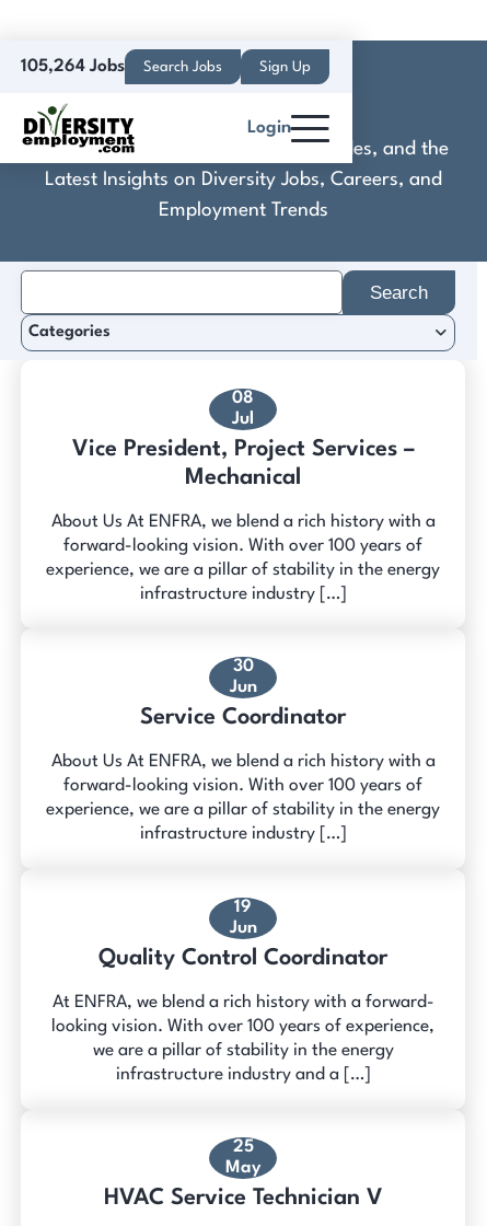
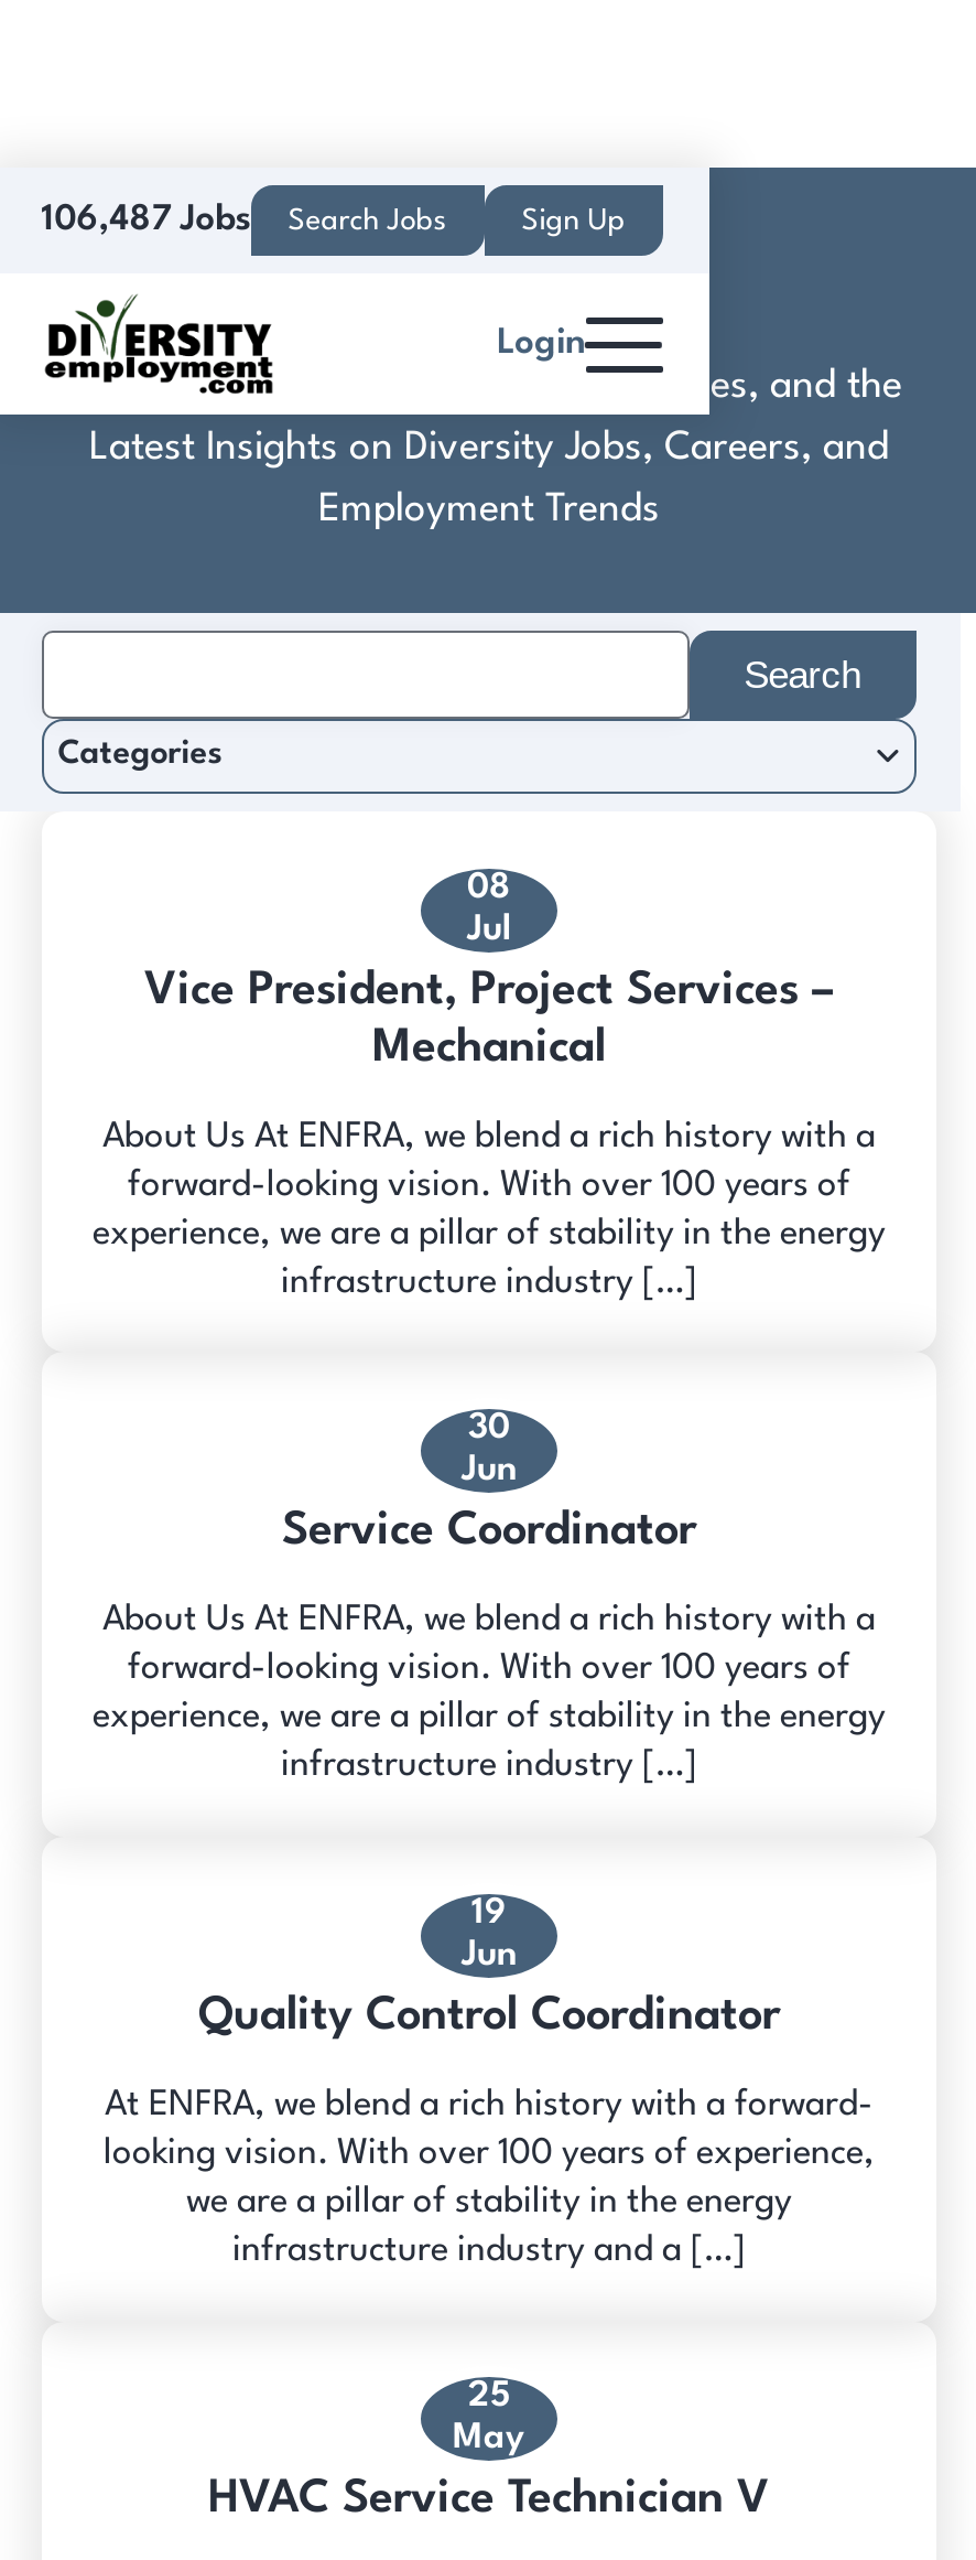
[21,57,222,75] 105,264 Jobs Search Jobs -> [41,202,447,237] 106,487 Jobs Search Jobs

